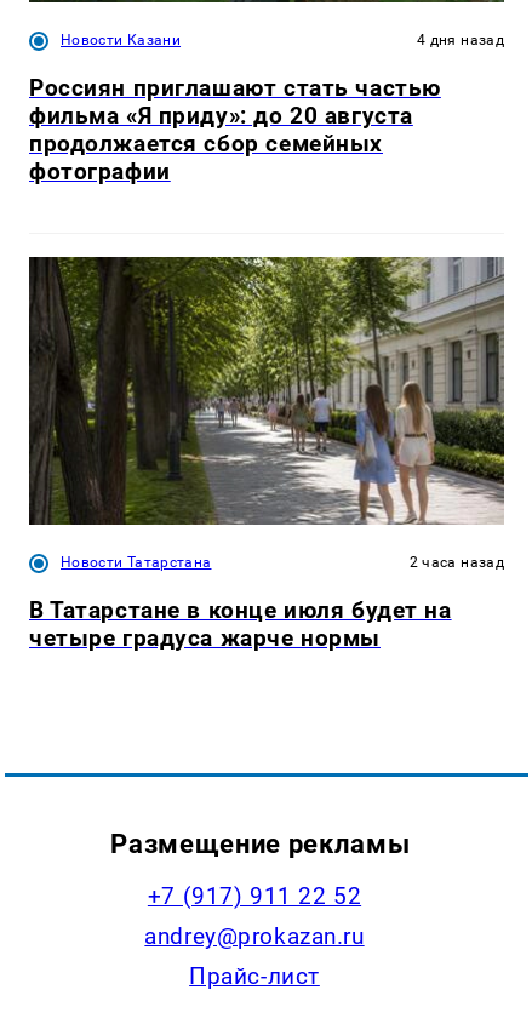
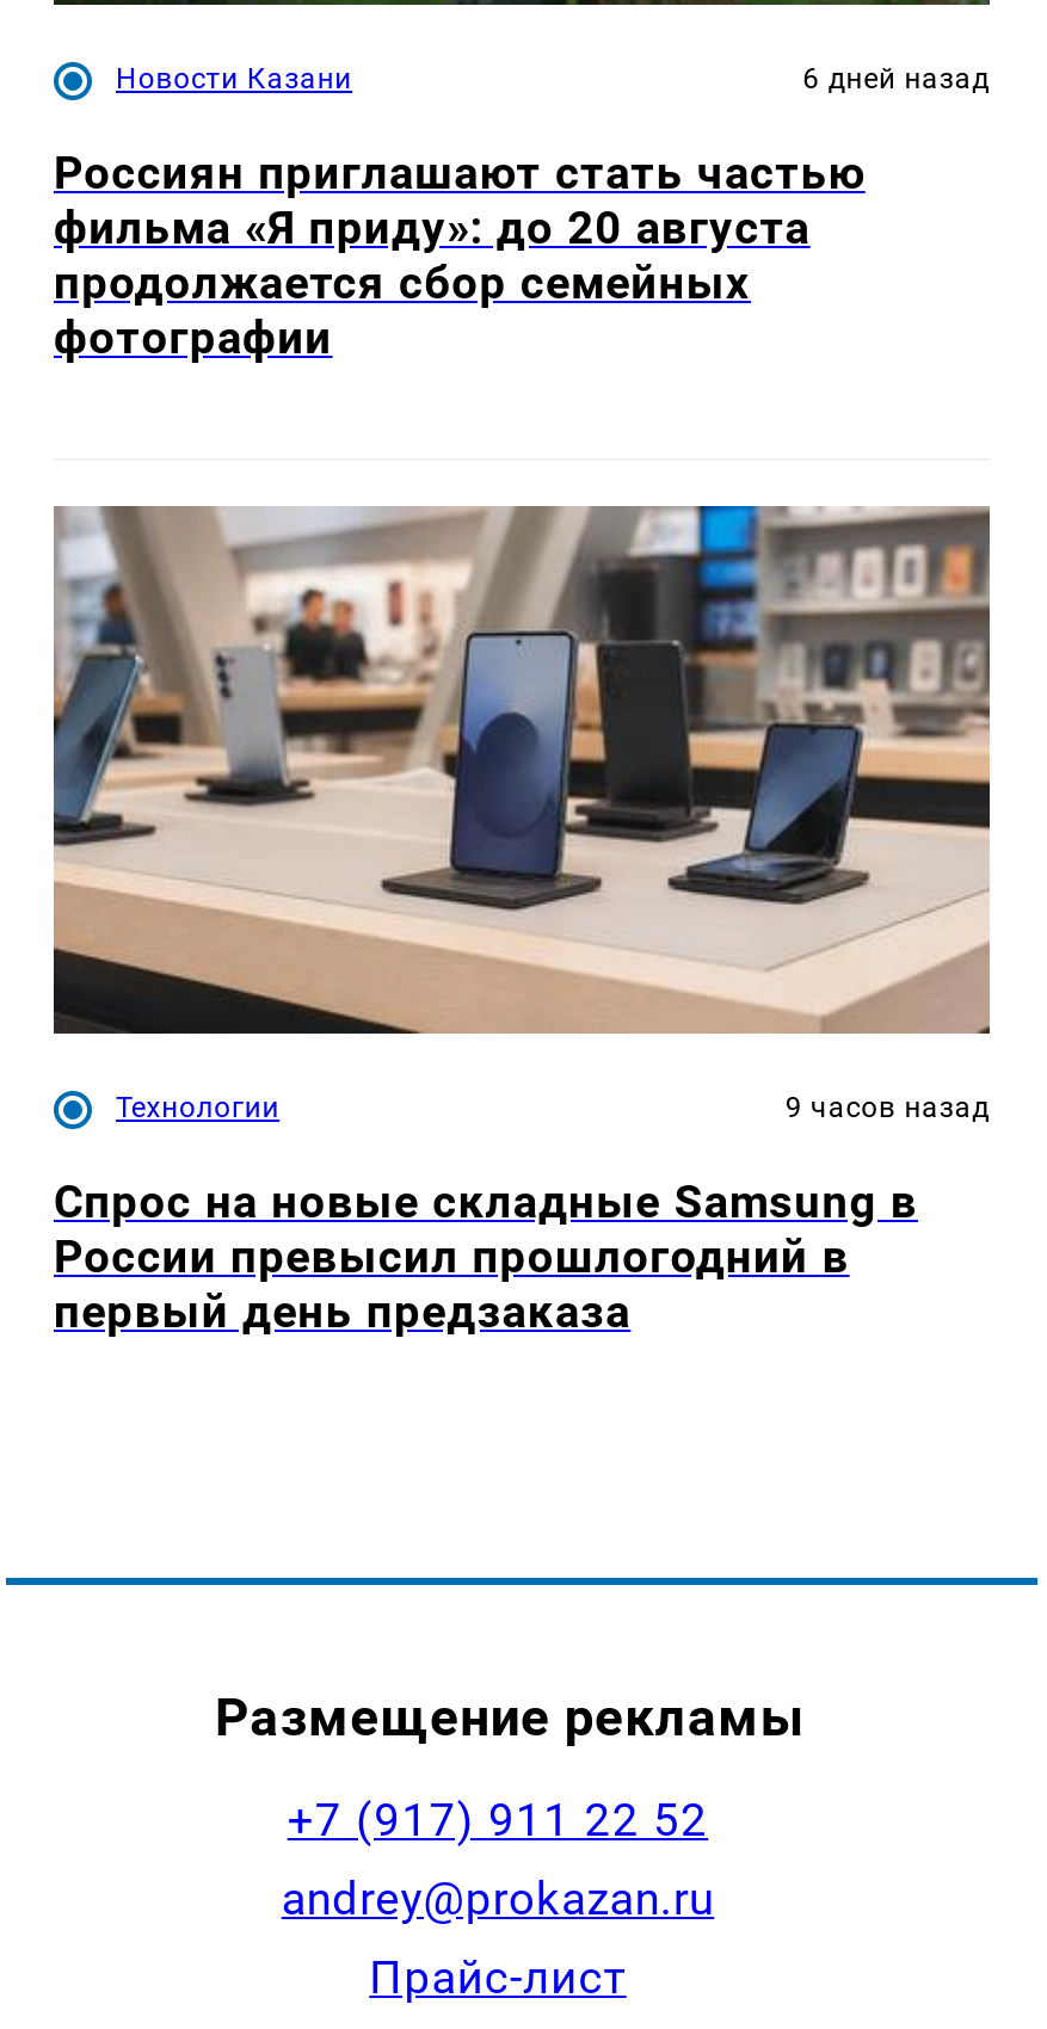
[417,31,504,48] 4 дня назад -> [803,62,990,95] 6 дней назад
[28,256,505,571] [image] | Новости Татарстана | 2 часа назад -> [51,504,990,1125] [image] | Технологии | 9 часов назад
[29,597,452,653] В Татарстане в конце июля будет на | четыре градуса жарче нормы -> [54,1176,918,1340] Спрос на новые складные Samsung в | России превысил прошлогодний в | первый день предзаказа

